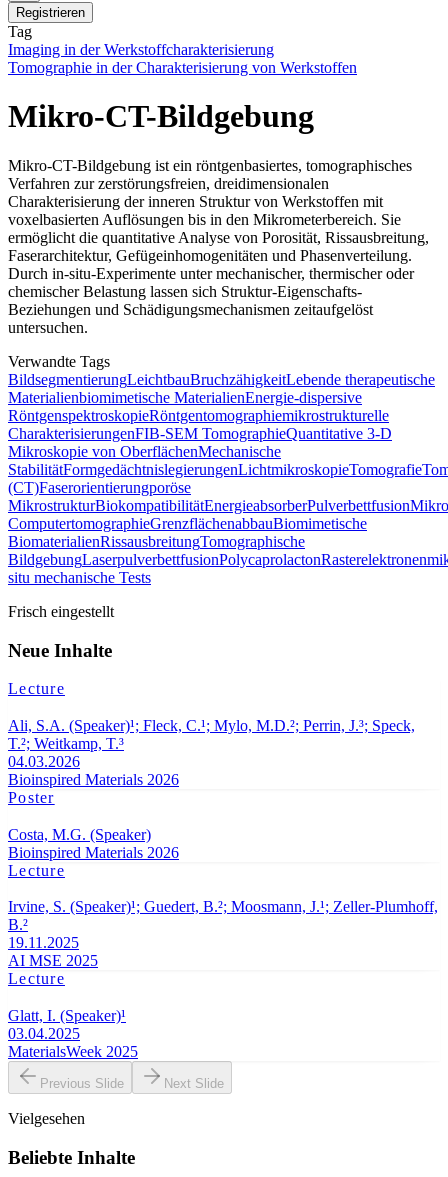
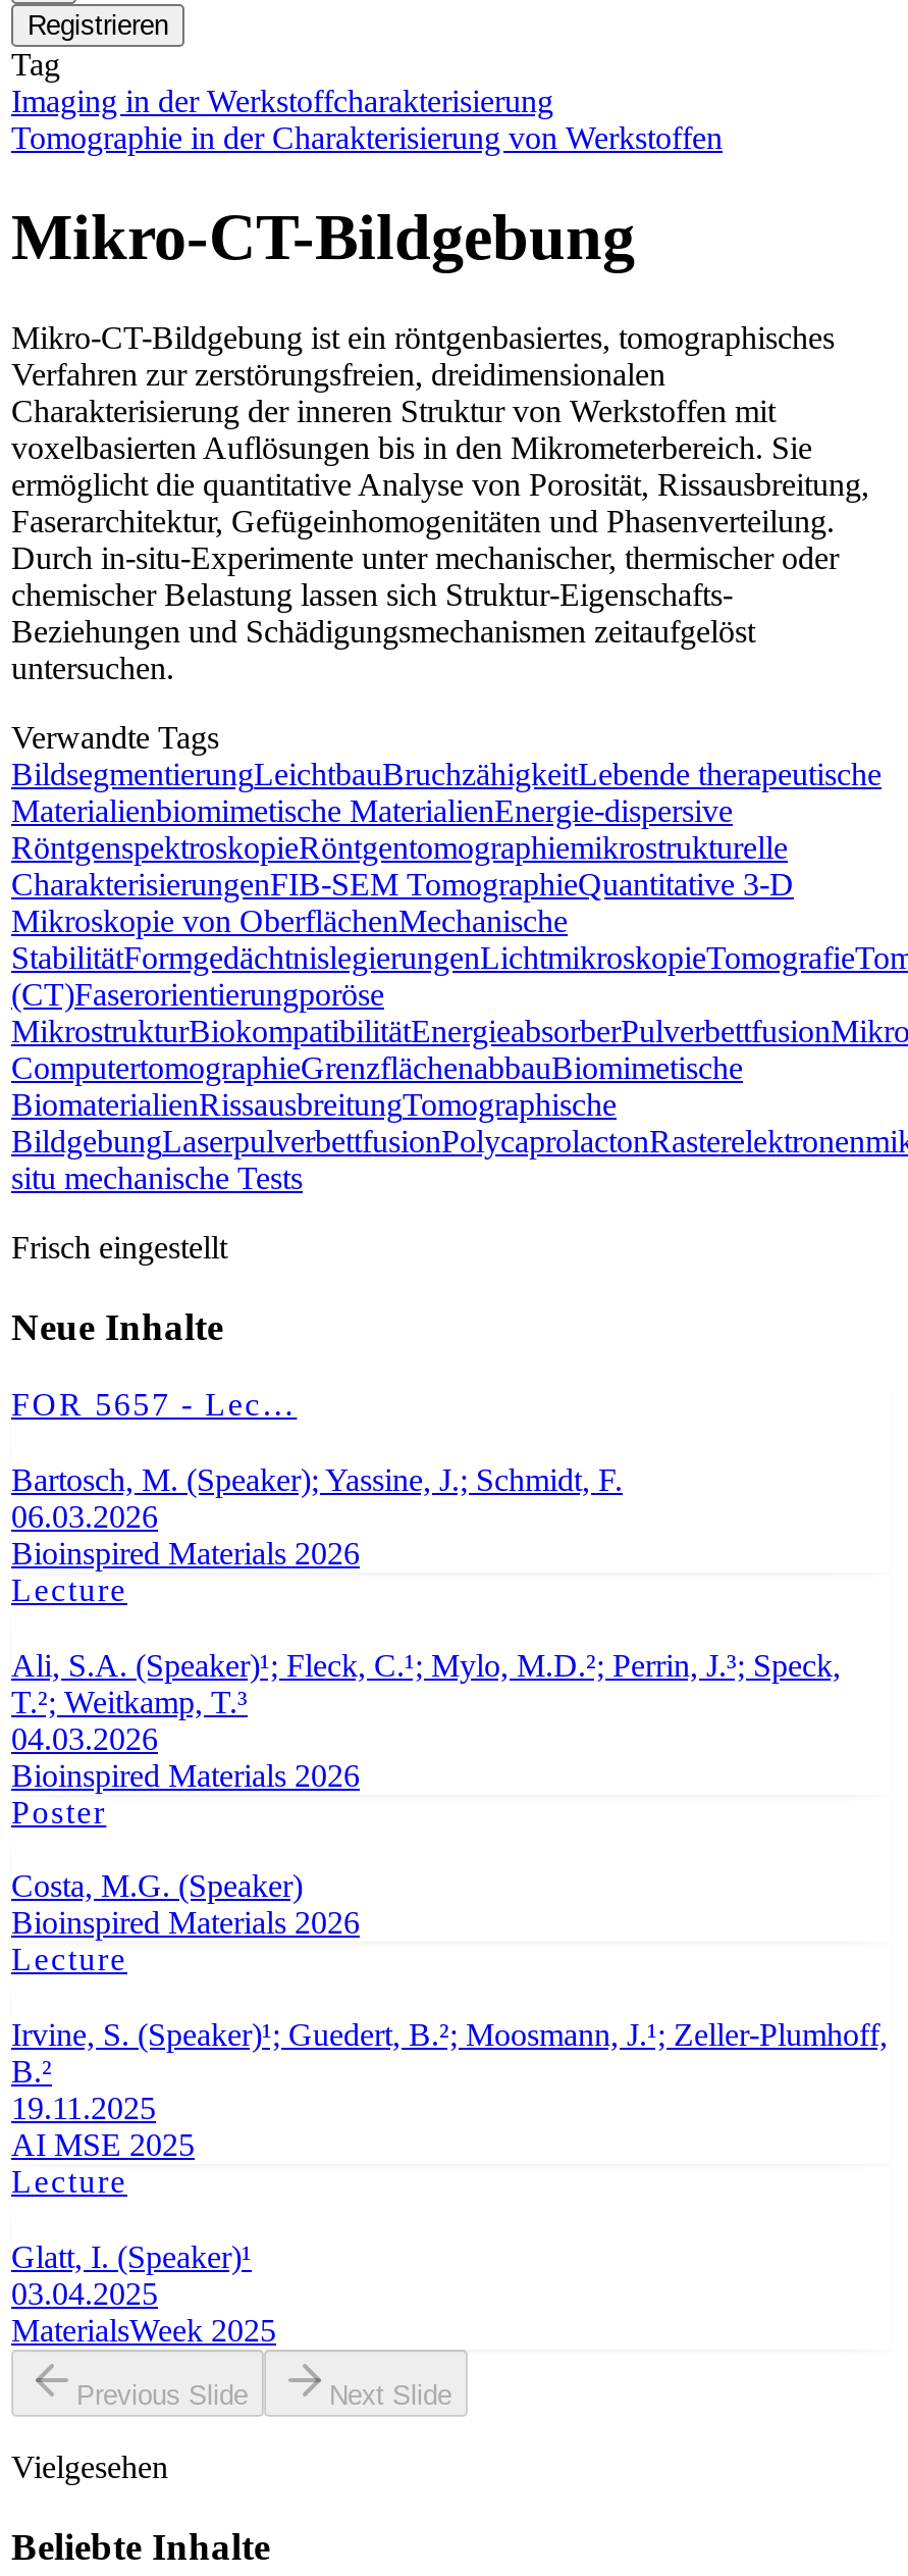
none -> [11,1388,623,1570] FOR 5657 - Lec… | Bartosch, M. (Speaker); Yassine, J.; Schmidt, F. | 06.03.2026 | Bioinspired Materials 2026

